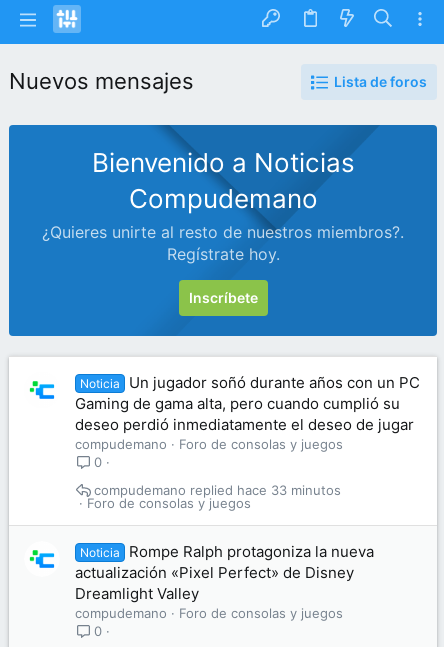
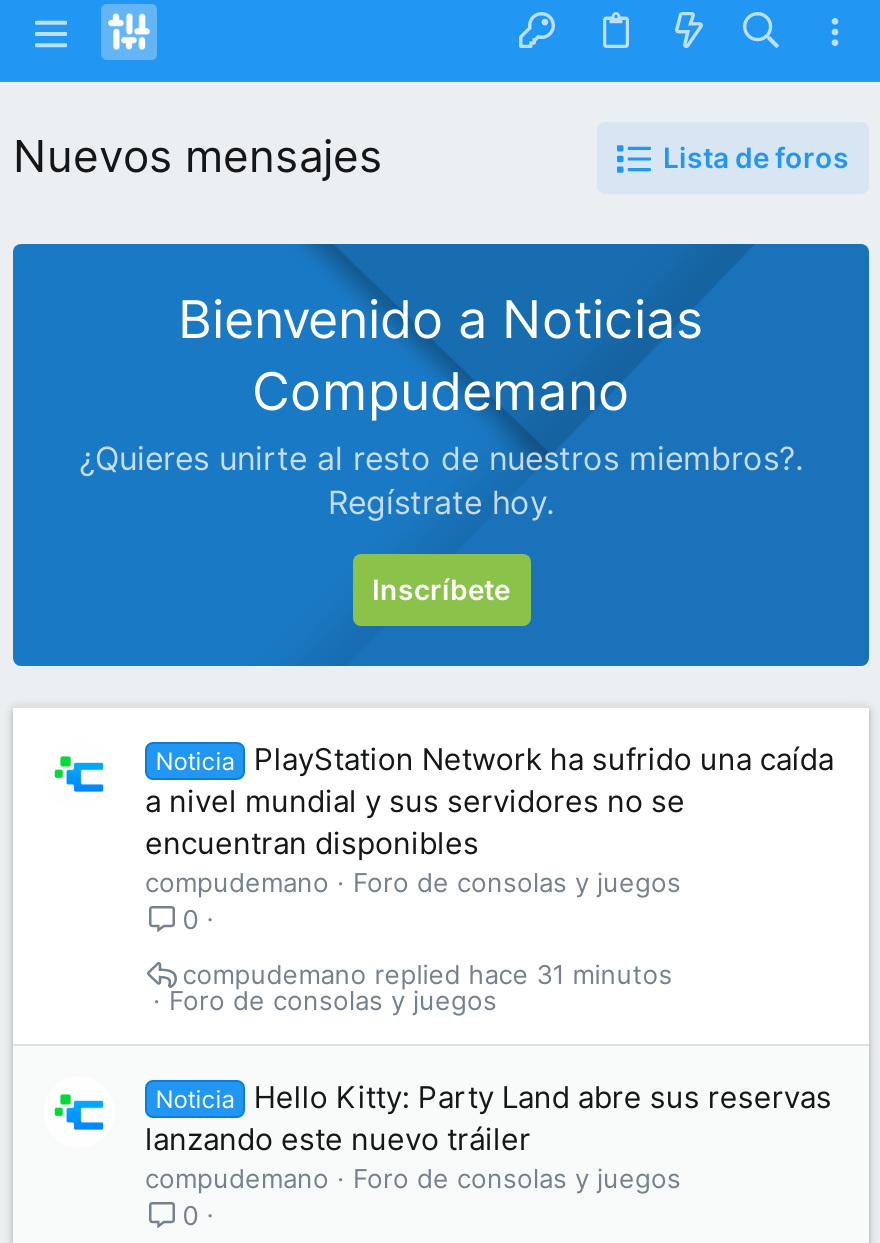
[75,373,420,434] Un jugador soñó durante años con un PC | Gaming de gama alta, pero cuando cumplió su | deseo perdió inmediatamente el deseo de jugar -> [145,740,834,862] PlayStation Network ha sufrido una caída | a nivel mundial y sus servidores no se | encuentran disponibles
[237,482,341,498] hace 33 minutos -> [468,958,672,990] hace 31 minutos
[75,542,374,603] Rompe Ralph protagoniza la nueva | actualización «Pixel Perfect» de Disney | Dreamlight Valley -> [145,1078,832,1158] Hello Kitty: Party Land abre sus reservas | lanzando este nuevo tráiler

